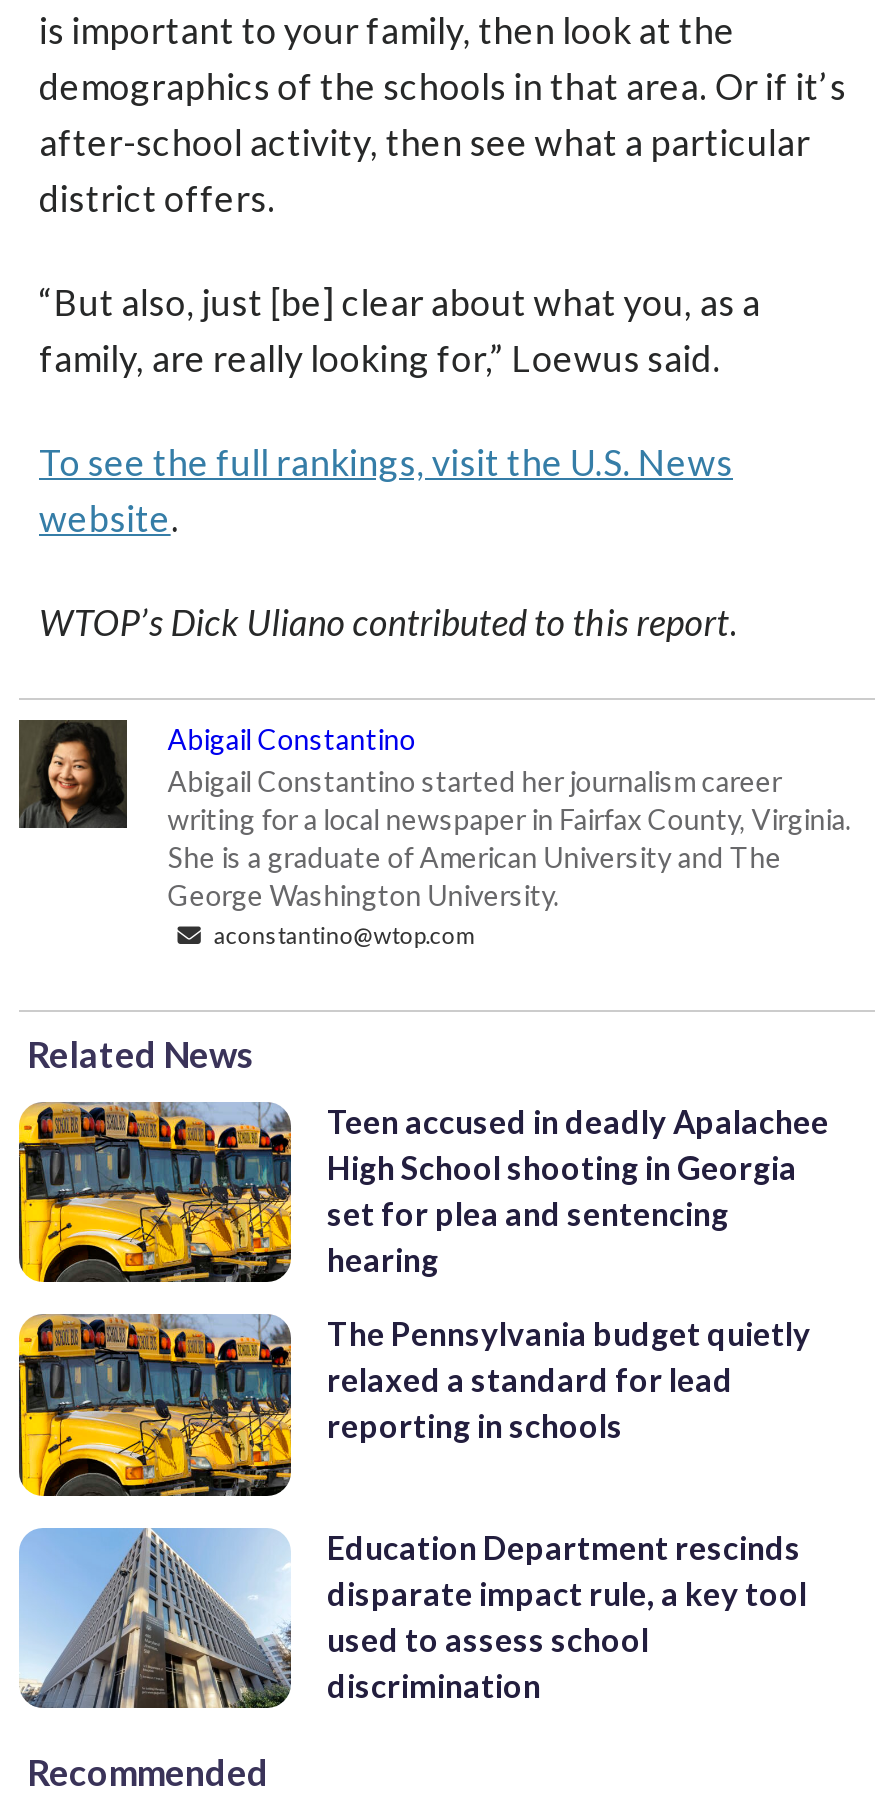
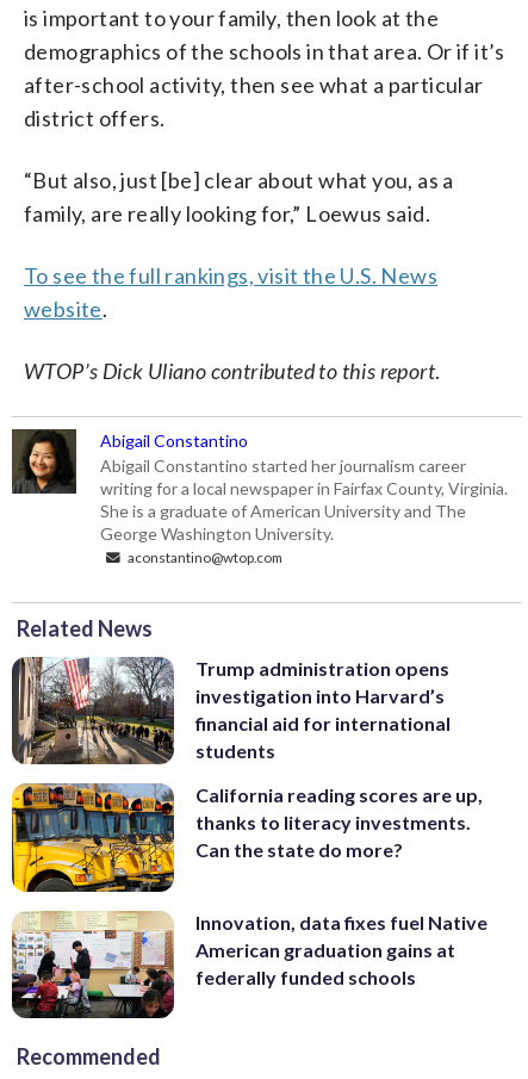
[17,1100,829,1284] [image] | Teen accused in deadly Apalachee | High School shooting in Georgia | set for plea and sentencing | hearing -> [11,656,451,765] [image] | Trump administration opens | investigation into Harvard’s | financial aid for international | students
[327,1314,811,1444] The Pennsylvania budget quietly | relaxed a standard for lead | reporting in schools -> [195,784,483,861] California reading scores are up, | thanks to literacy investments. | Can the state do more?
[19,1526,807,1710] [image] | Education Department rescinds | disparate impact rule, a key tool | used to assess school | discrimination -> [11,910,487,1019] [image] | Innovation, data fixes fuel Native | American graduation gains at | federally funded schools

